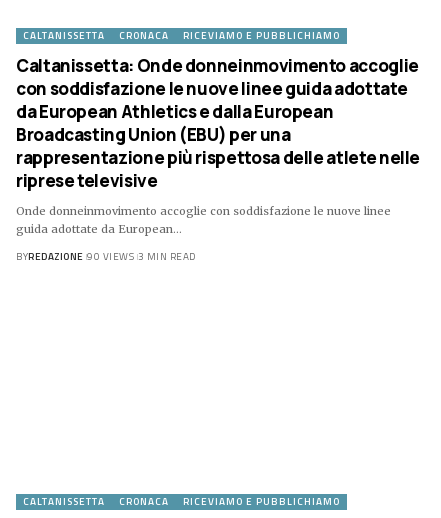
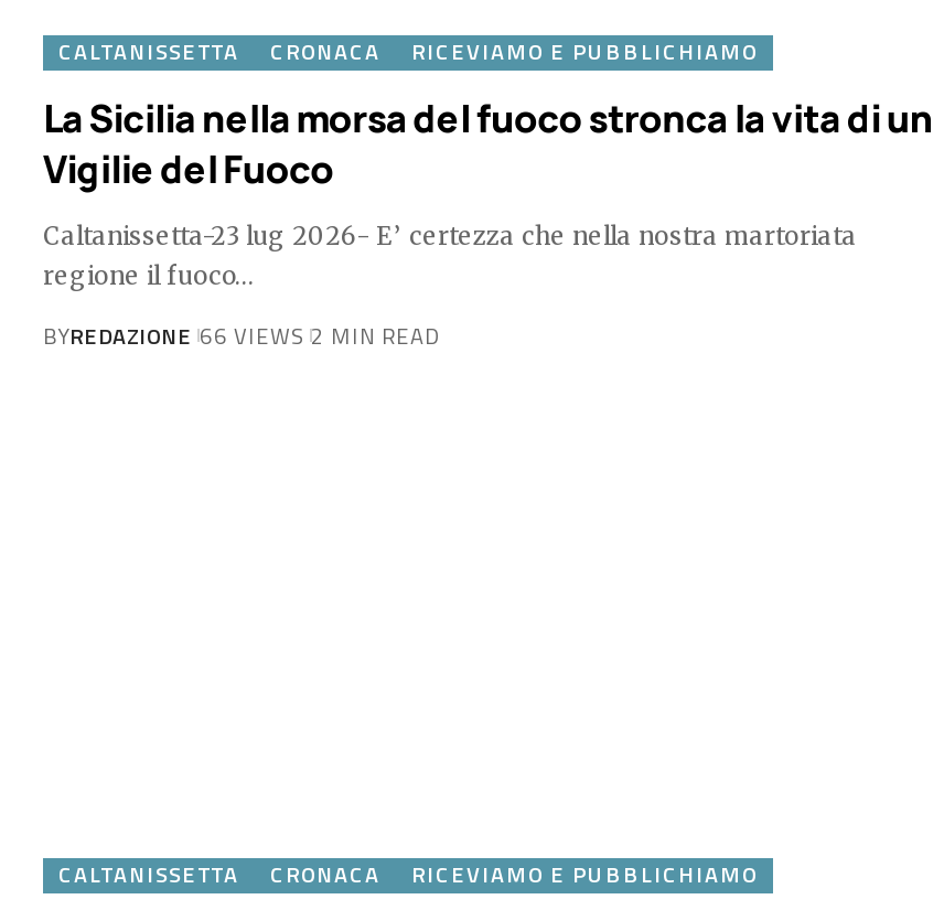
[16,54,420,192] Caltanissetta: Onde donneinmovimento accoglie | con soddisfazione le nuove linee guida adottate | da European Athletics e dalla European | Broadcasting Union (EBU) per una | rappresentazione più rispettosa delle atlete nelle | riprese televisive -> [43,91,933,193] La Sicilia nella morsa del fuoco stronca la vita di un | Vigilie del Fuoco
[16,204,391,236] Onde donneinmovimento accoglie con soddisfazione le nuove linee | guida adottate da European… -> [43,219,857,290] Caltanissetta-23 lug 2026- E’ certezza che nella nostra martoriata | regione il fuoco…
[16,249,195,264] BYREDAZIONE 90 VIEWS 3 MIN READ -> [43,319,439,352] BYREDAZIONE 66 VIEWS 2 MIN READ

